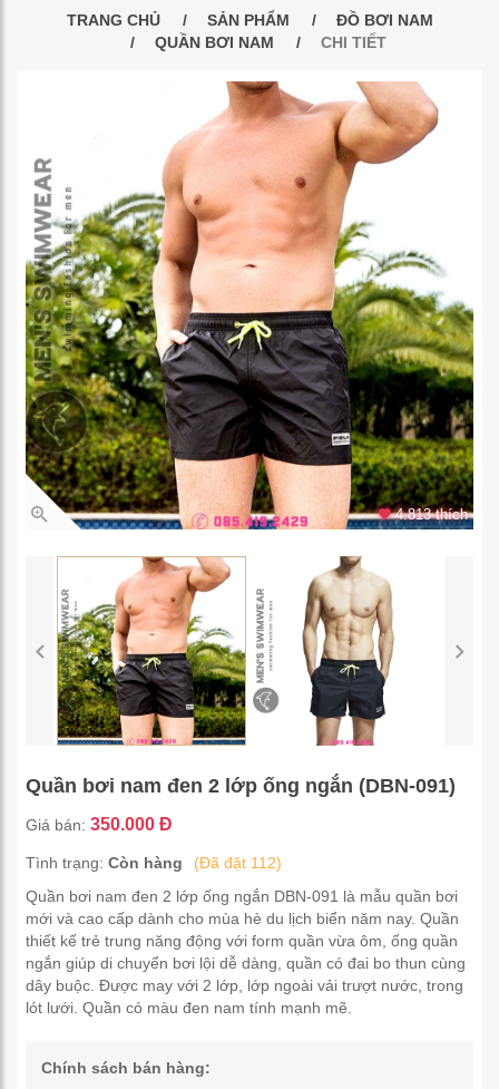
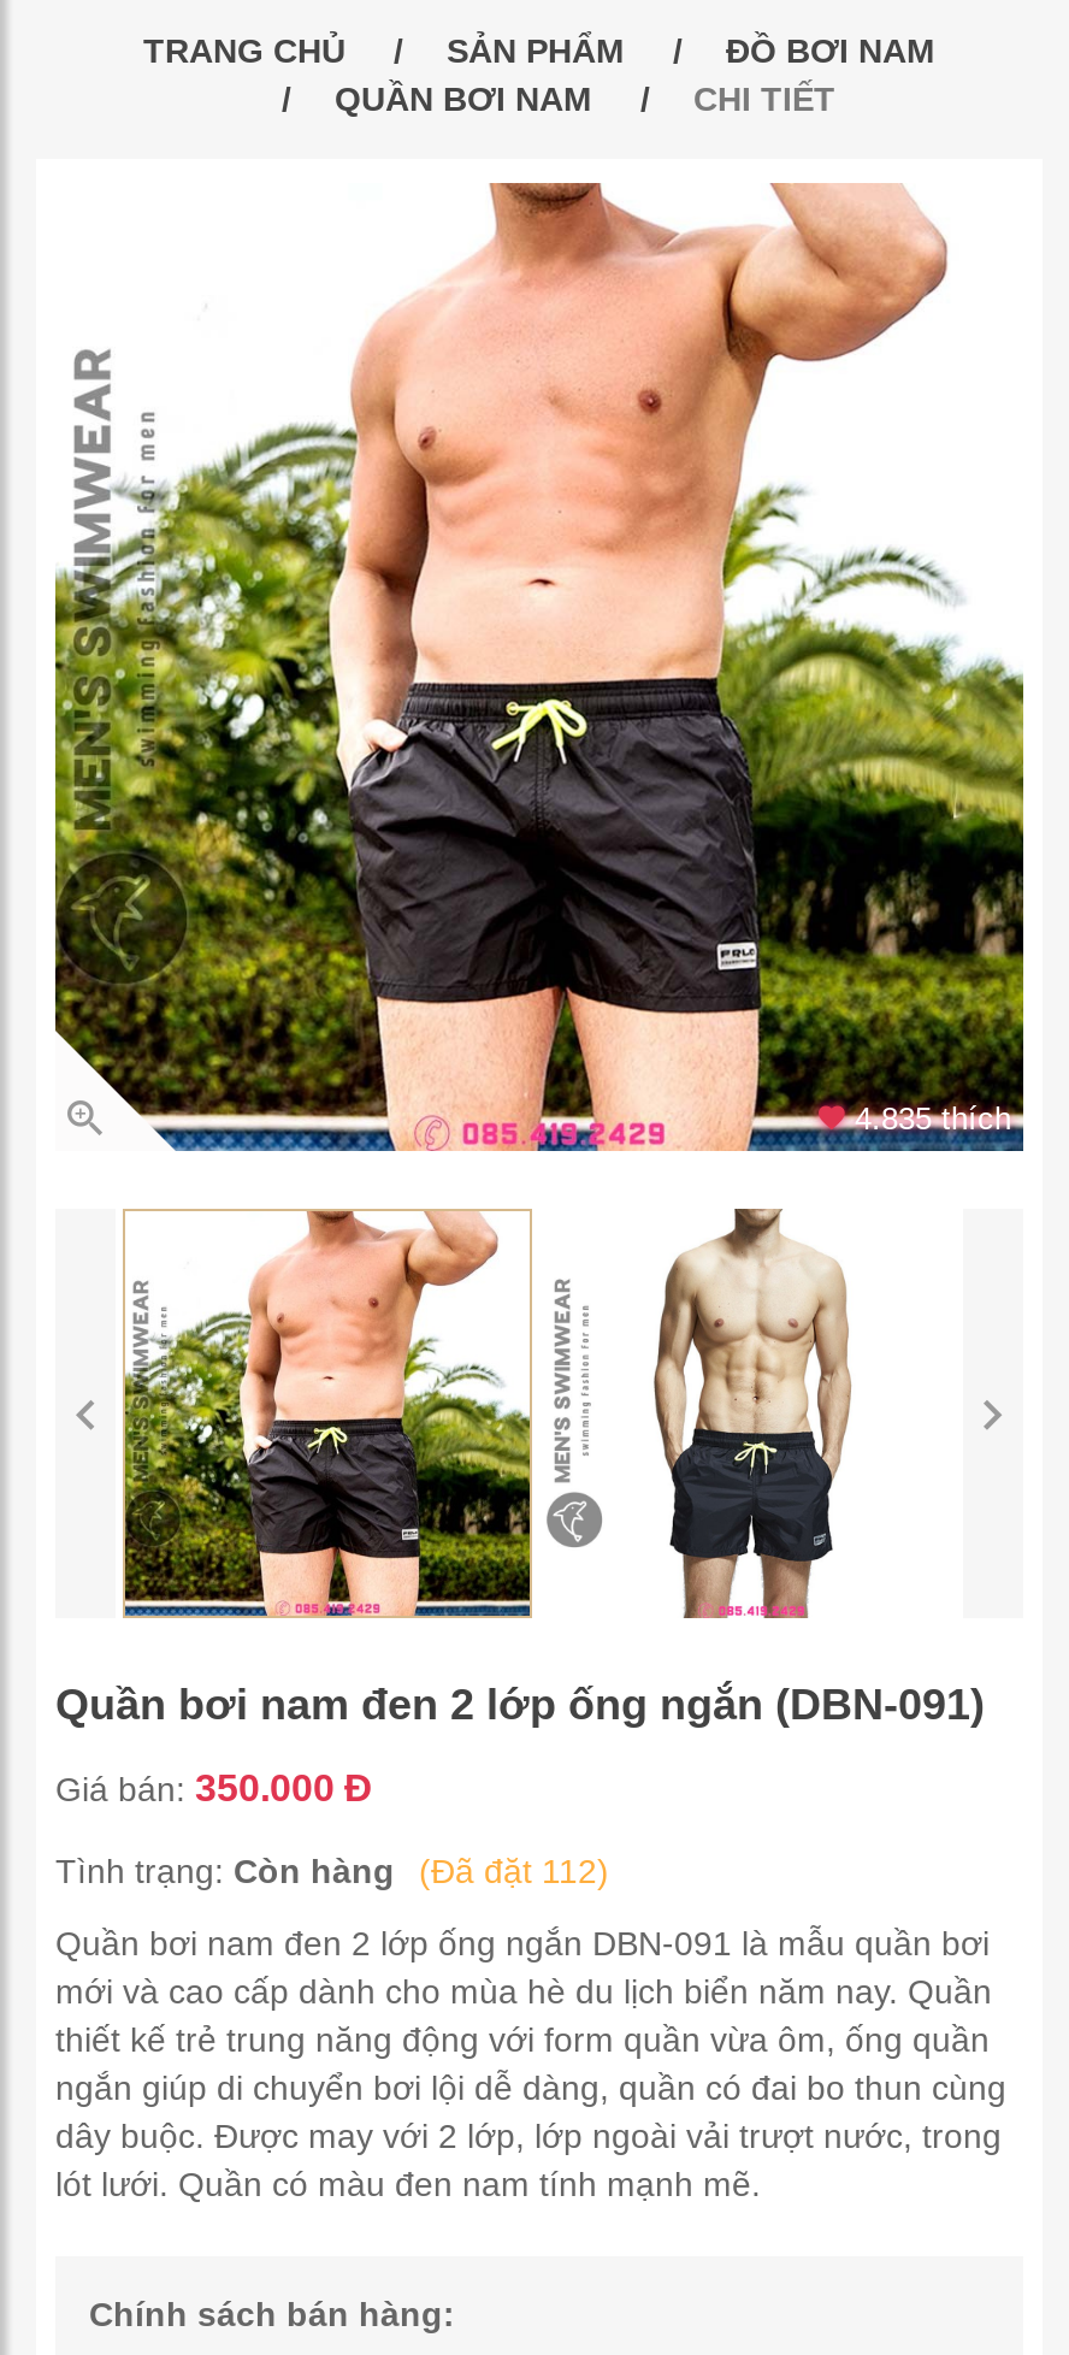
[391,506,468,523] 4.813 thích -> [845,1100,1011,1137] 4.835 thích

